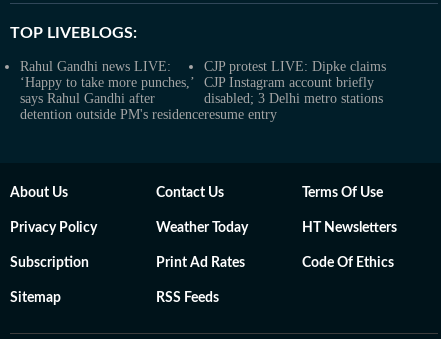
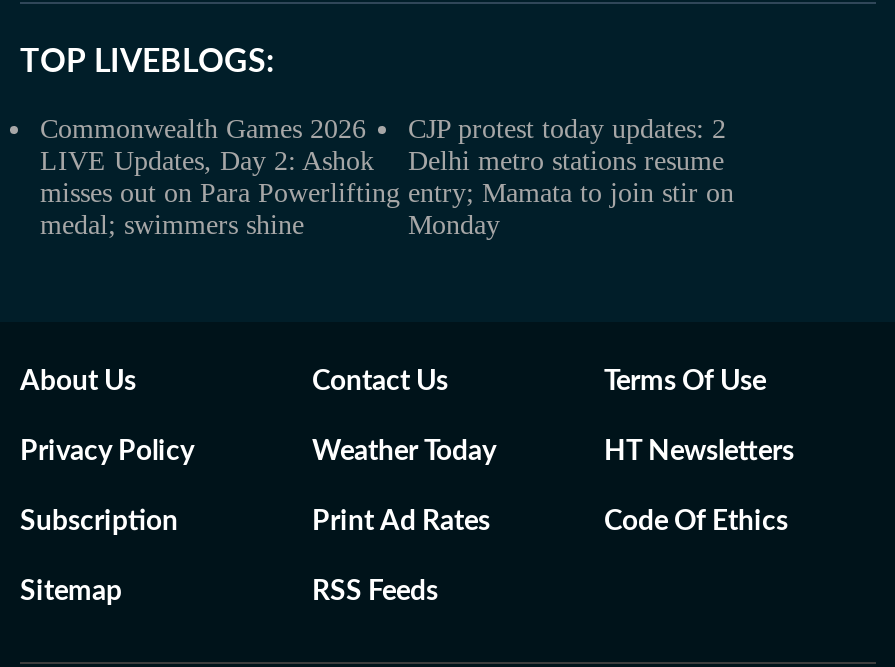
[20,59,204,122] Rahul Gandhi news LIVE: | ‘Happy to take more punches,’ | says Rahul Gandhi after | detention outside PM's residence -> [40,114,400,240] Commonwealth Games 2026 | LIVE Updates, Day 2: Ashok | misses out on Para Powerlifting | medal; swimmers shine
[204,59,386,122] CJP protest LIVE: Dipke claims | CJP Instagram account briefly | disabled; 3 Delhi metro stations | resume entry -> [408,114,734,240] CJP protest today updates: 2 | Delhi metro stations resume | entry; Mamata to join stir on | Monday

